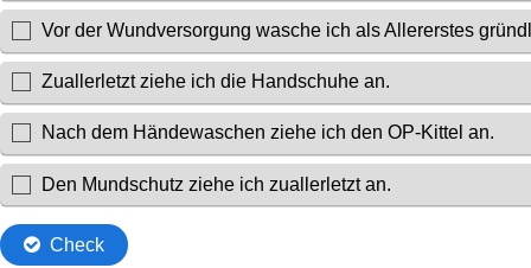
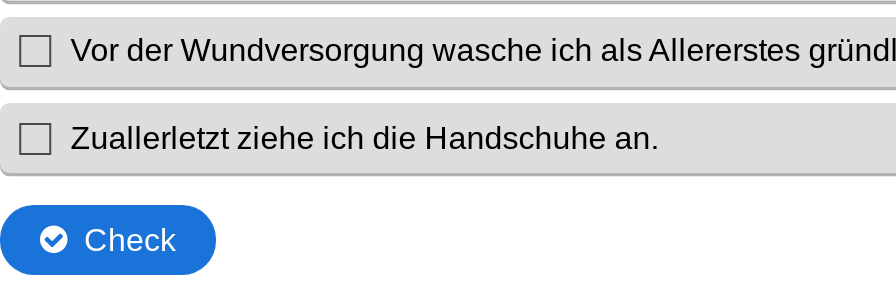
[42,122,494,194] Nach dem Händewaschen ziehe ich den OP-Kittel an. | Den Mundschutz ziehe ich zuallerletzt an. -> none

